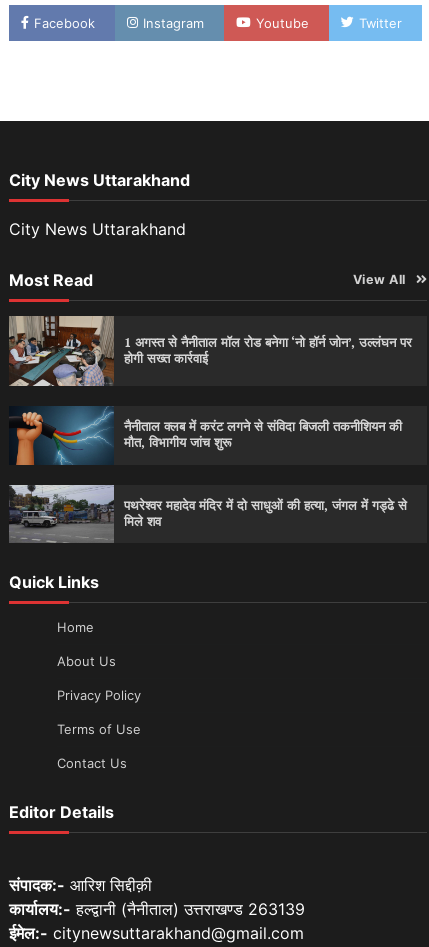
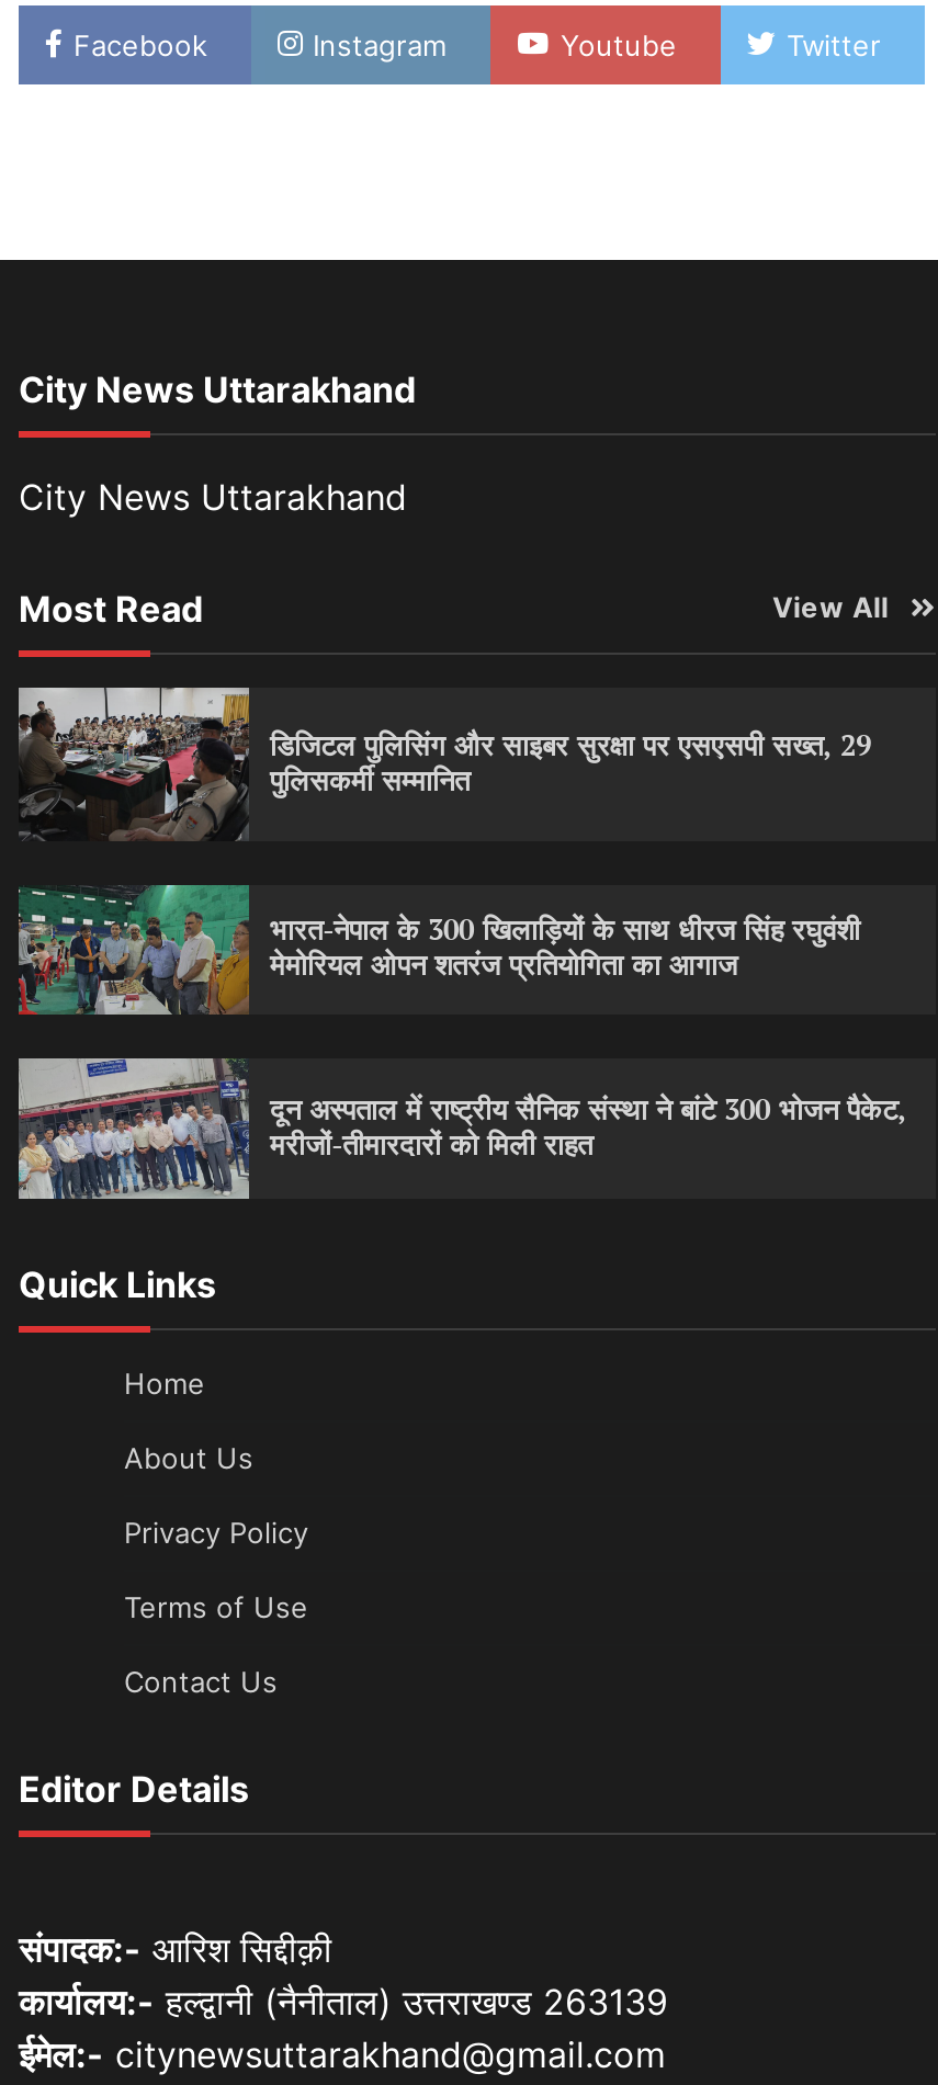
[9,316,411,387] [image] | 1 अगस्त से नैनीताल मॉल रोड बनेगा ‘नो हॉर्न जोन’, उल्लंघन पर | होगी सख्त कार्रवाई -> [21,685,871,841] [image] | डिजिटल पुलिसिंग और साइबर सुरक्षा पर एसएसपी सख्त, 29 | पुलिसकर्मी सम्मानित
[9,406,401,466] [image] | नैनीताल क्लब में करंट लगने से संविदा बिजली तकनीशियन की | मौत, विभागीय जांच शुरू -> [16,885,860,1017] [image] | भारत-नेपाल के 300 खिलाड़ियों के साथ धीरज सिंह रघुवंशी | मेमोरियल ओपन शतरंज प्रतियोगिता का आगाज
[9,485,406,542] [image] | पथरेश्वर महादेव मंदिर में दो साधुओं की हत्या, जंगल में गड्ढे से | मिले शव -> [16,1056,906,1199] [image] | दून अस्पताल में राष्ट्रीय सैनिक संस्था ने बांटे 300 भोजन पैकेट, | मरीजों-तीमारदारों को मिली राहत

